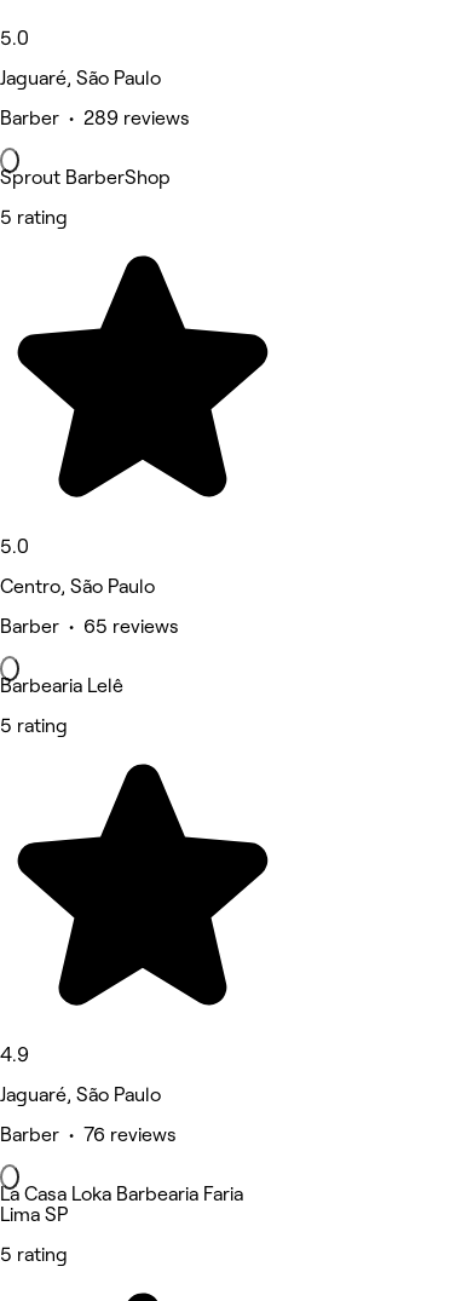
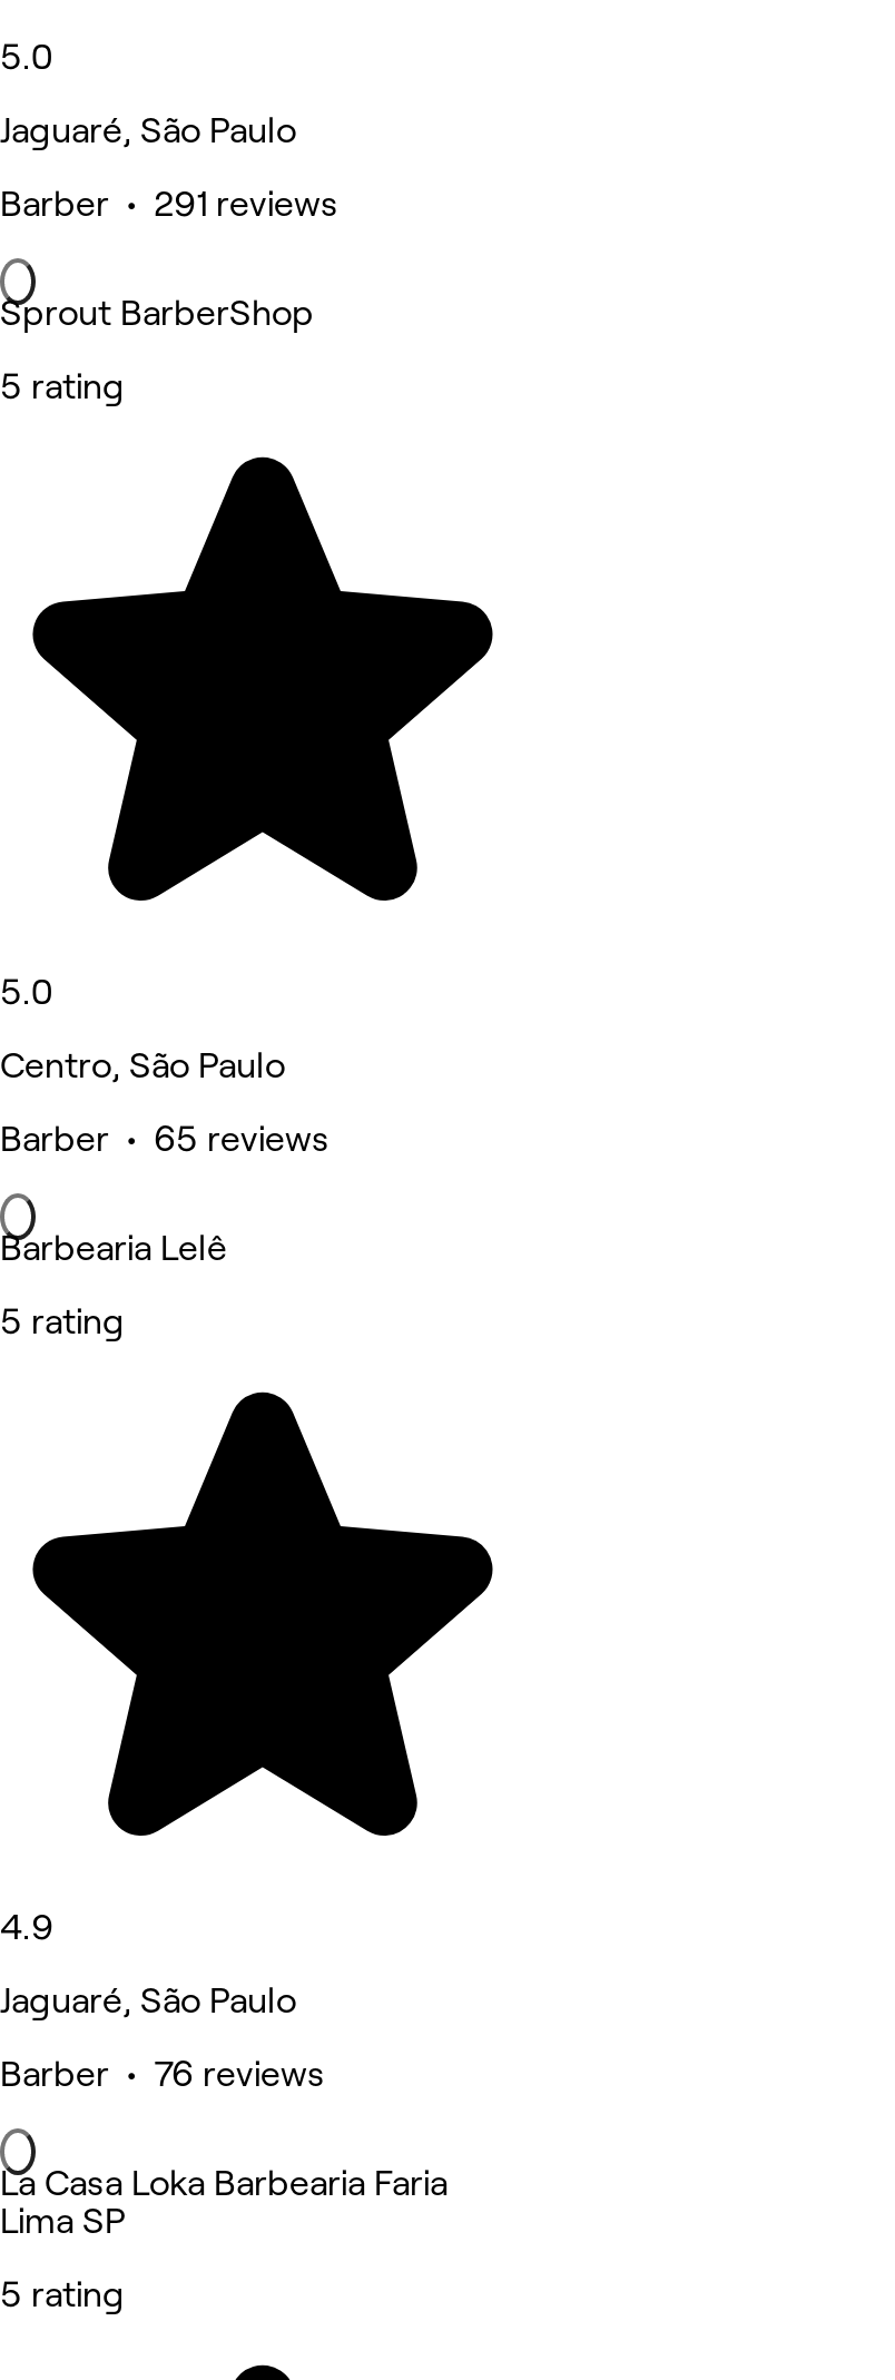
[0,108,190,129] Barber • 289 reviews -> [0,186,338,224] Barber • 291 reviews

